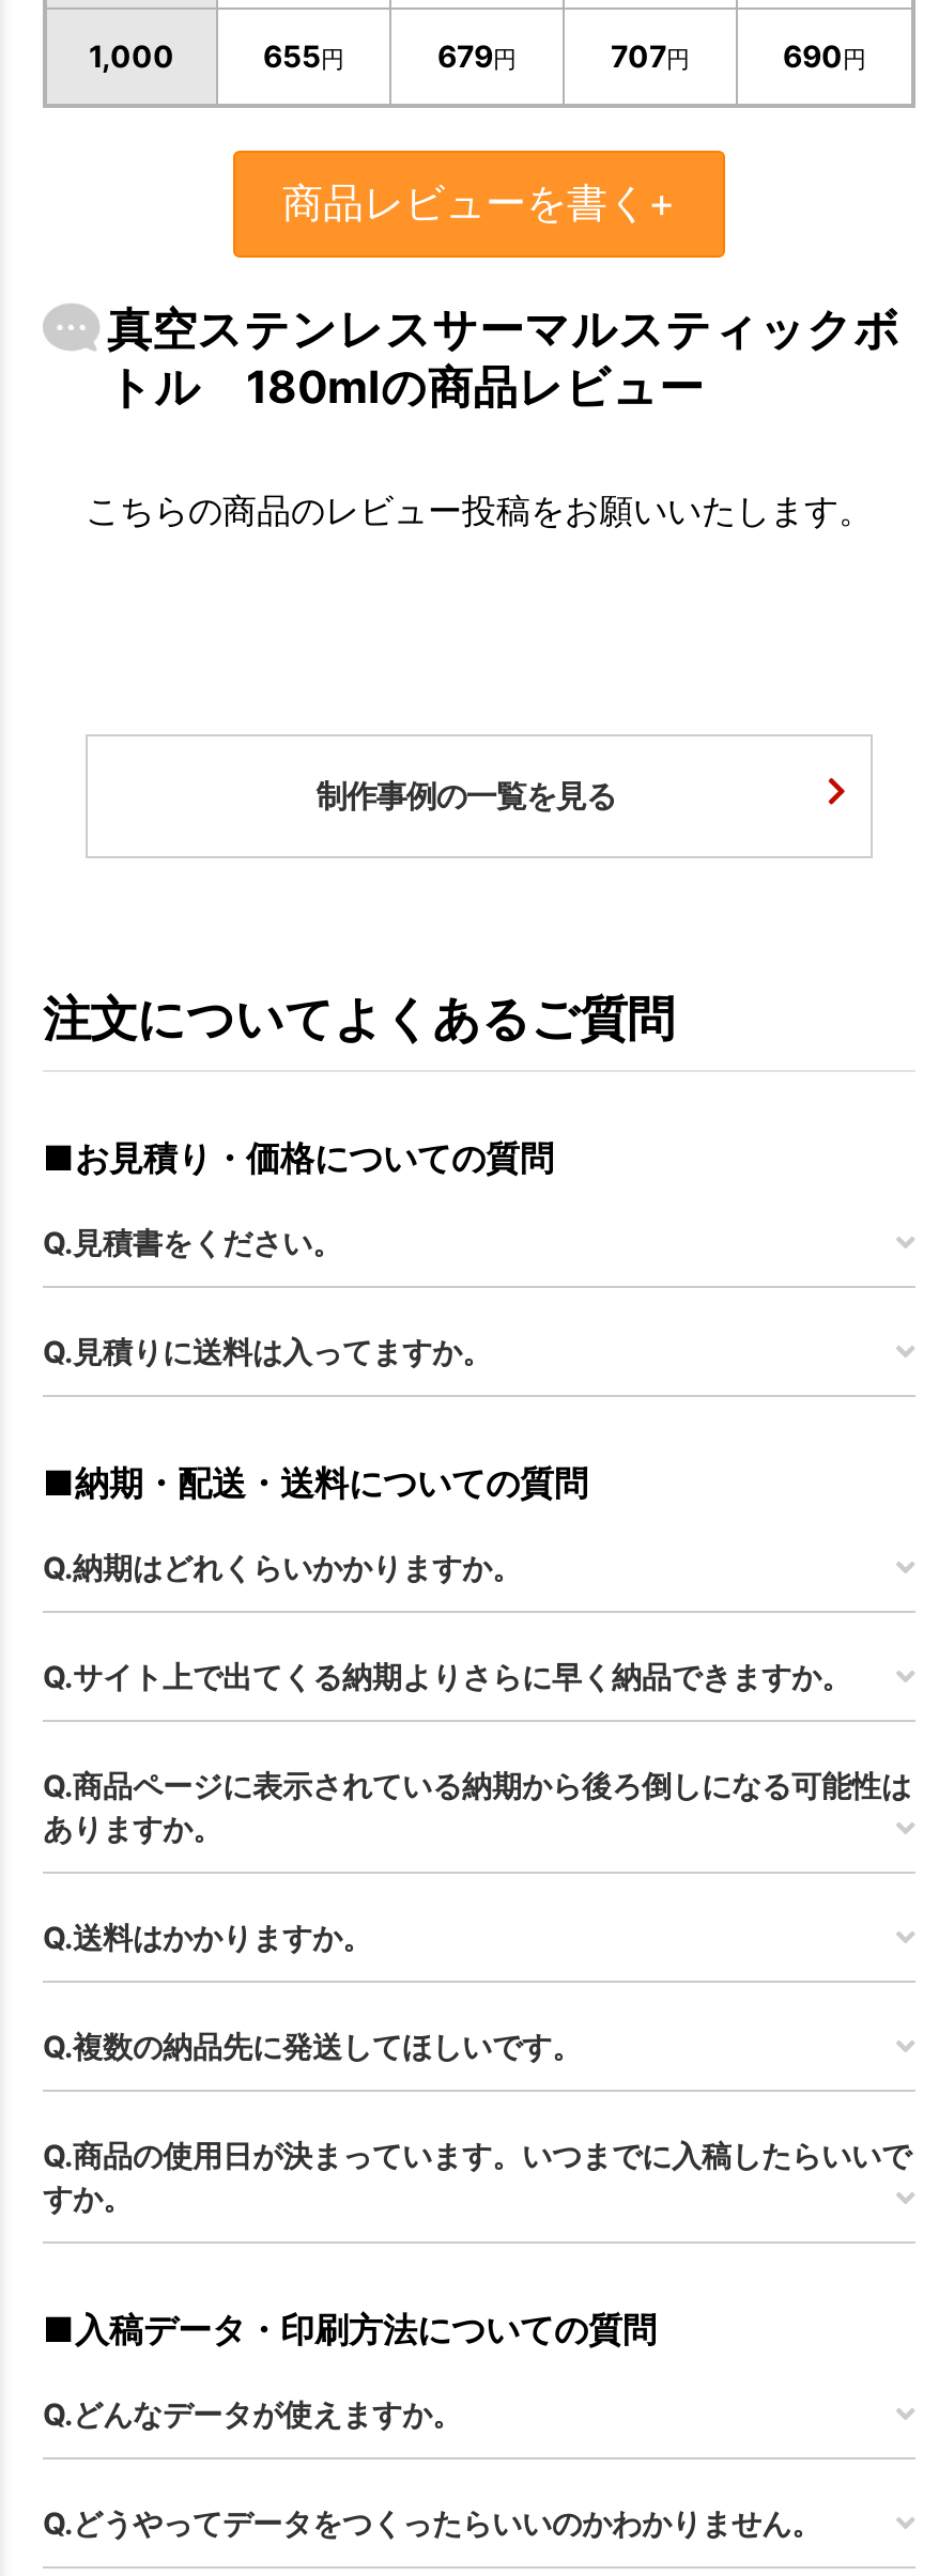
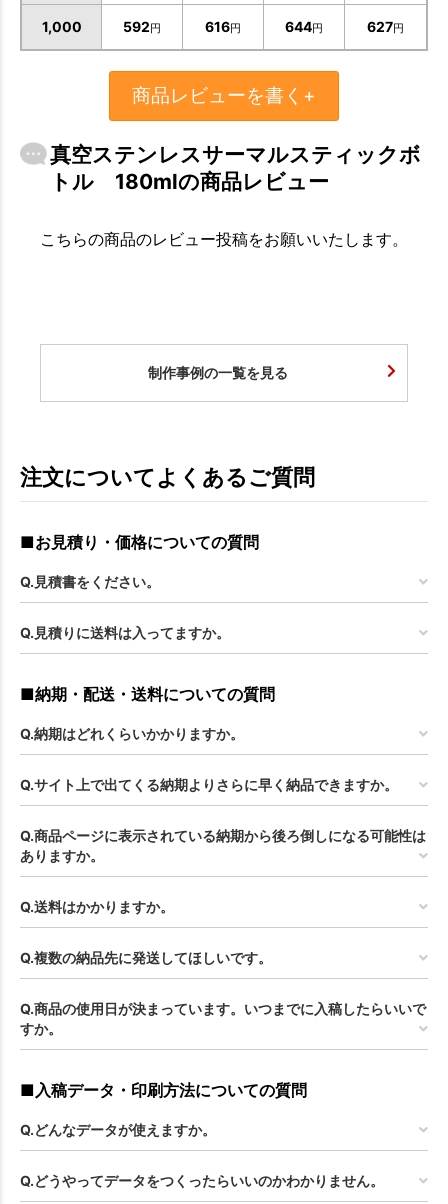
[263,38,344,74] 655円 -> [123,18,161,35] 592円
[437,38,517,74] 679円 -> [205,18,241,35] 616円
[611,38,690,74] 707円 -> [285,18,323,35] 644円
[783,38,866,74] 690円 -> [367,18,404,35] 627円

